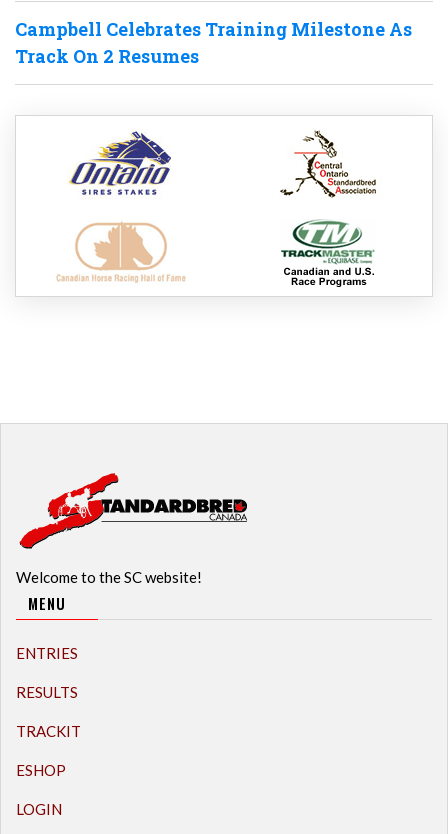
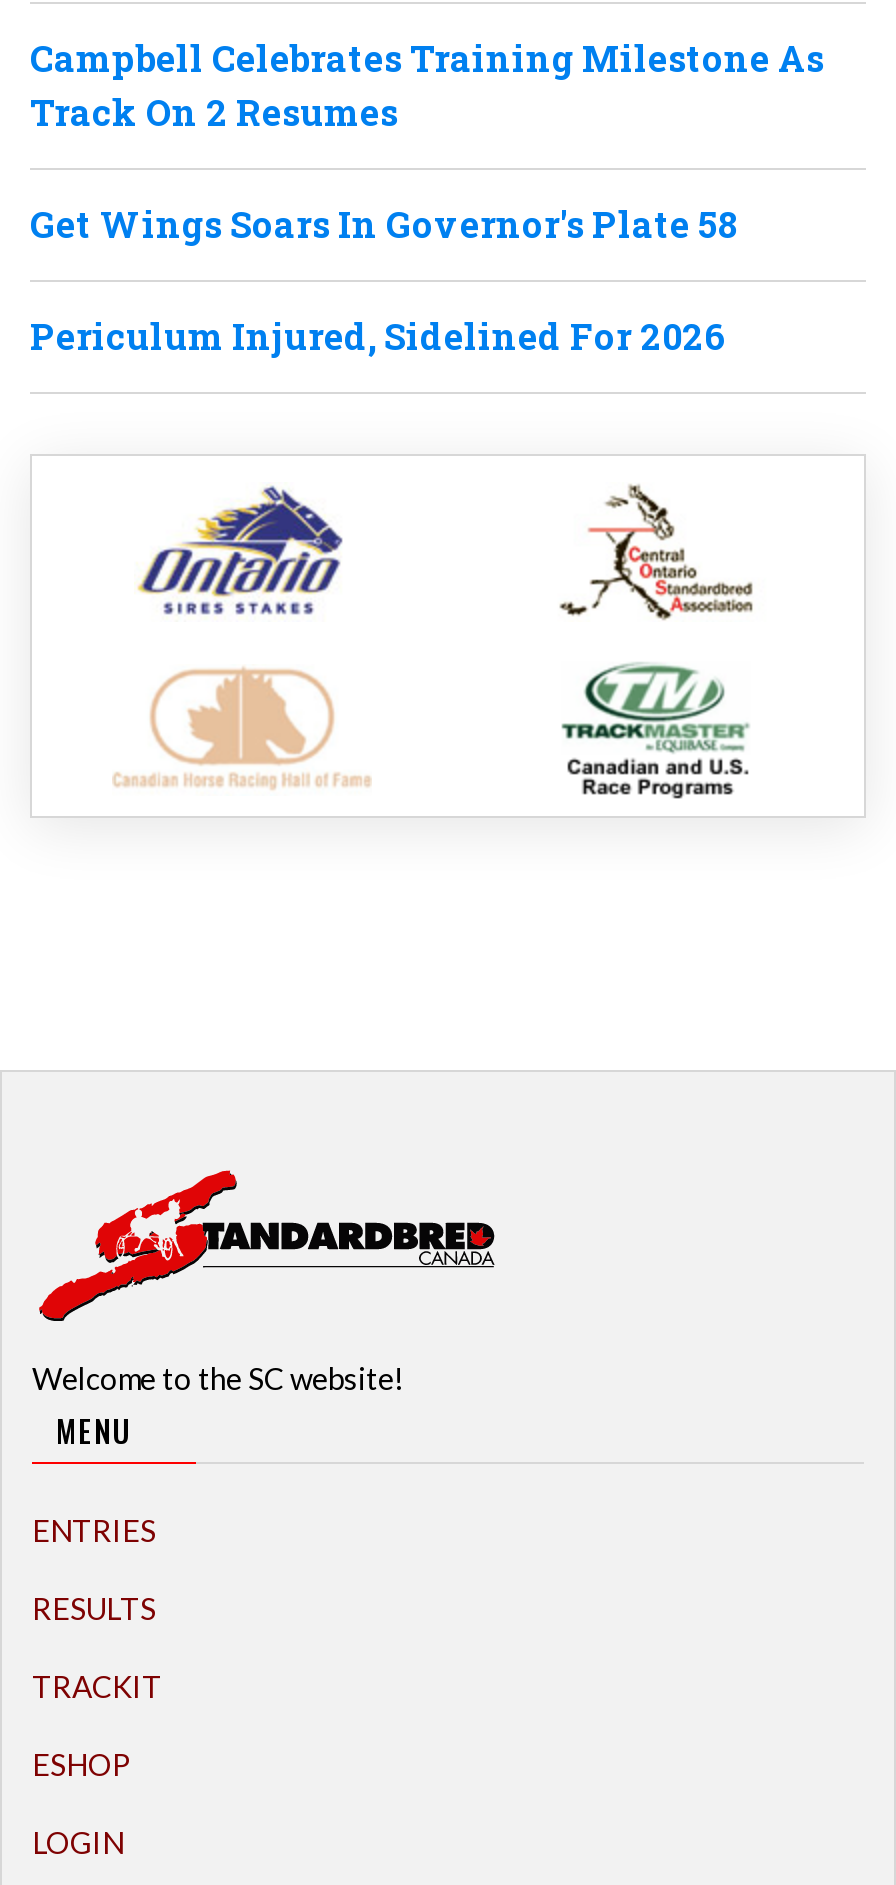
none -> [30,200,738,360] Get Wings Soars In Governor's Plate 58 | Periculum Injured, Sidelined For 2026

